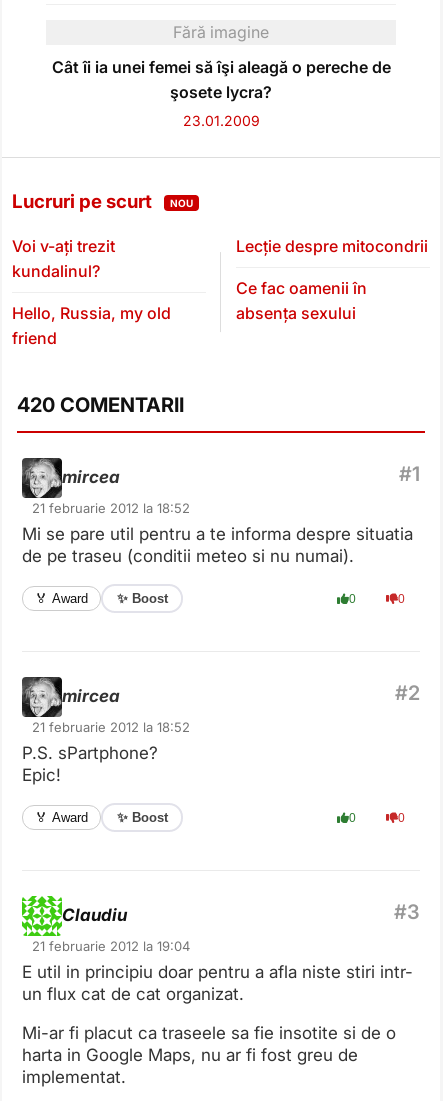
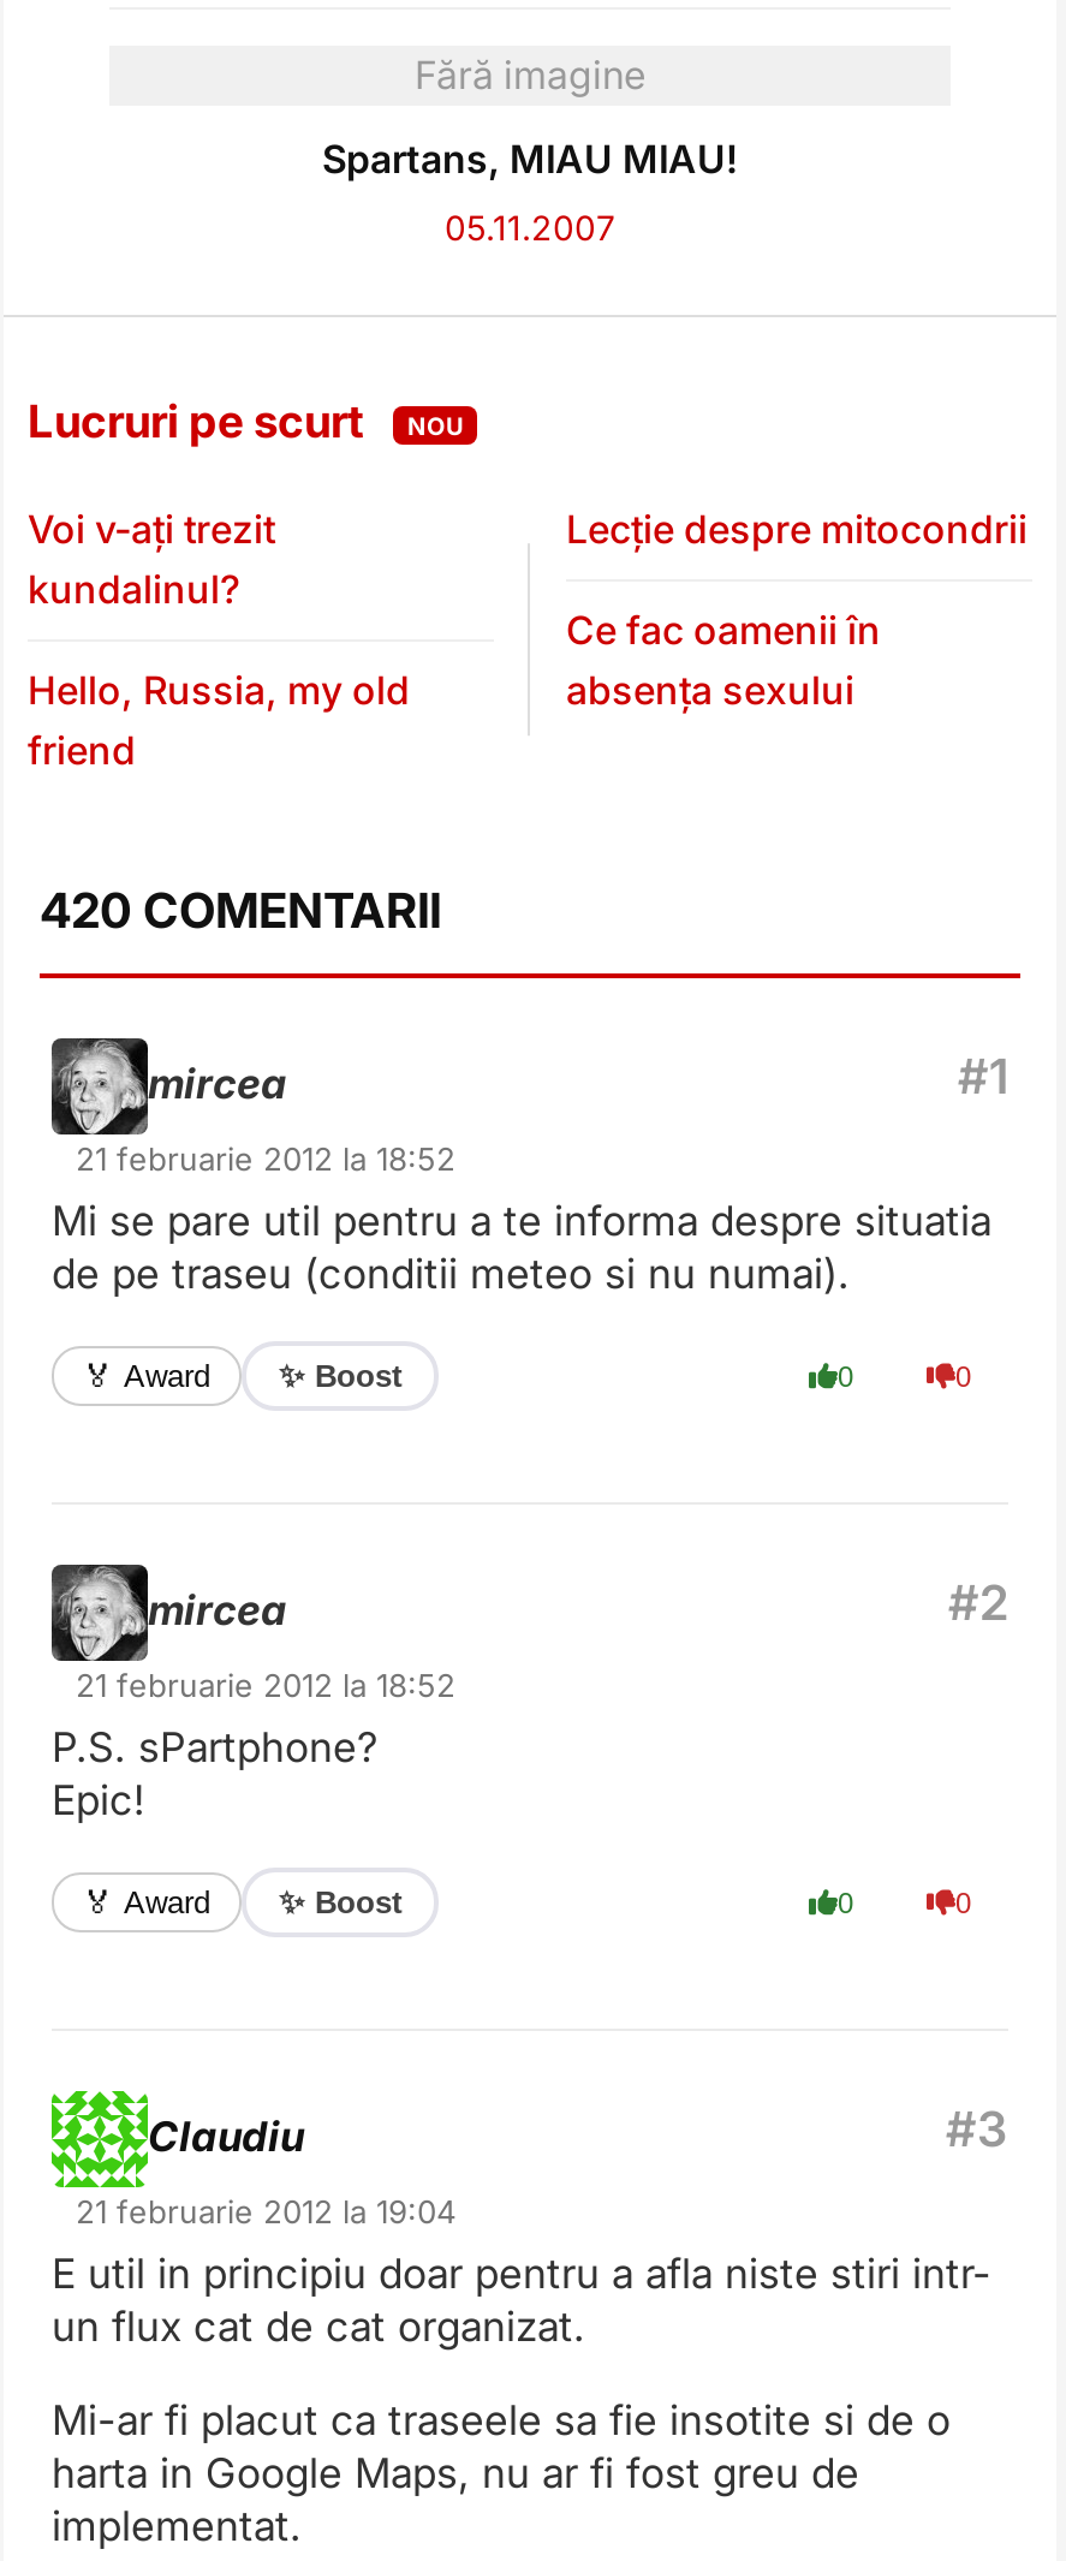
[51,57,390,102] Cât îi ia unei femei să îşi aleagă o pereche de | şosete lycra? -> [322,135,738,183] Spartans, MIAU MIAU!
[182,112,259,129] 23.01.2009 -> [445,207,615,248] 05.11.2007

